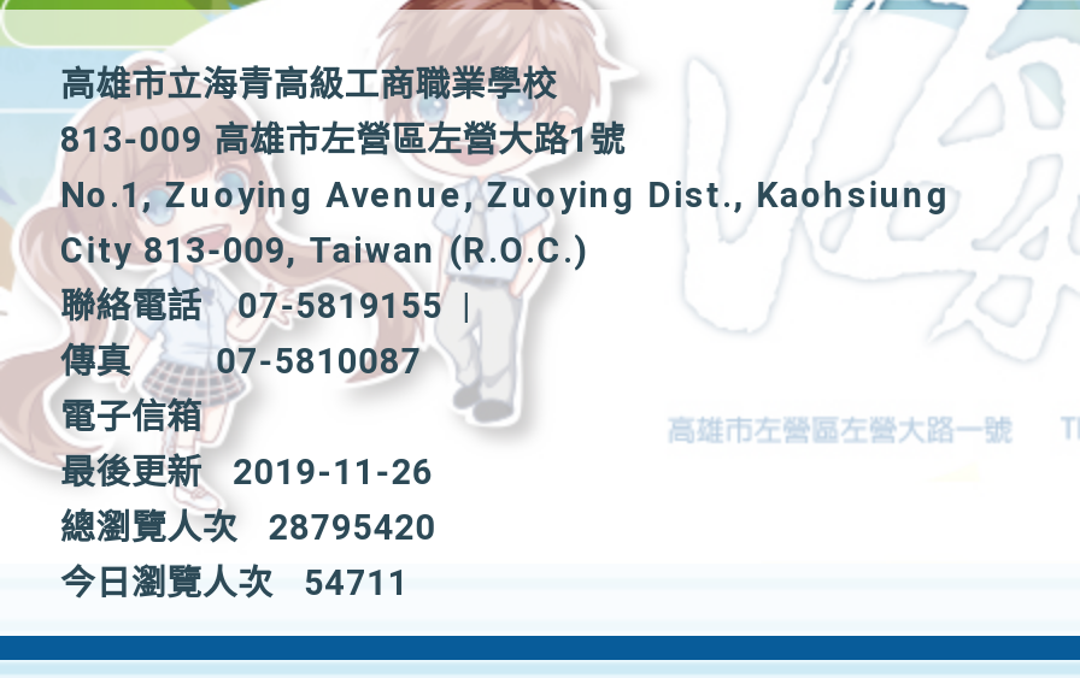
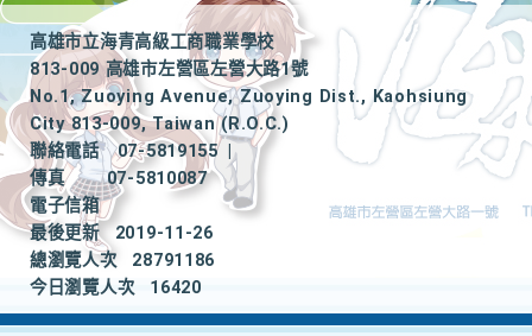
[60,508,437,549] 總瀏覽人次 28795420 -> [30,251,215,271] 總瀏覽人次 28791186
[60,564,409,605] 今日瀏覽人次 54711 -> [30,278,202,298] 今日瀏覽人次 16420

